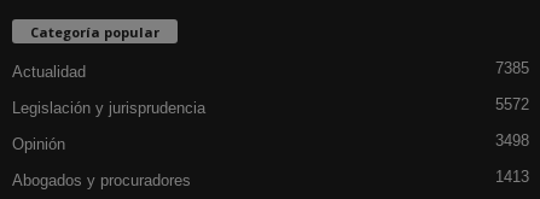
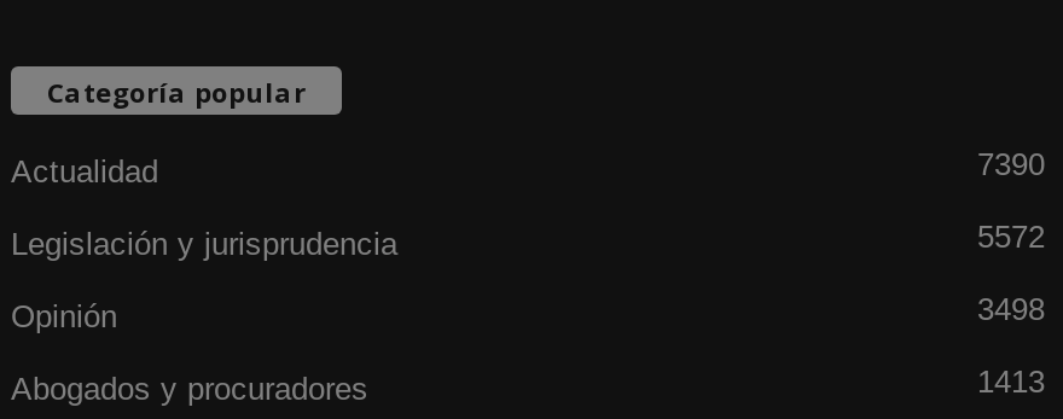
[495,59,529,77] 7385 -> [977,145,1045,181] 7390

